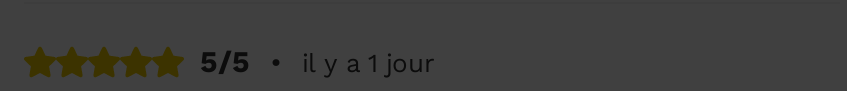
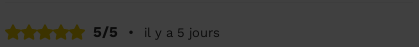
[302,47,434,77] il y a 1 jour -> [144,25,220,40] il y a 5 jours

